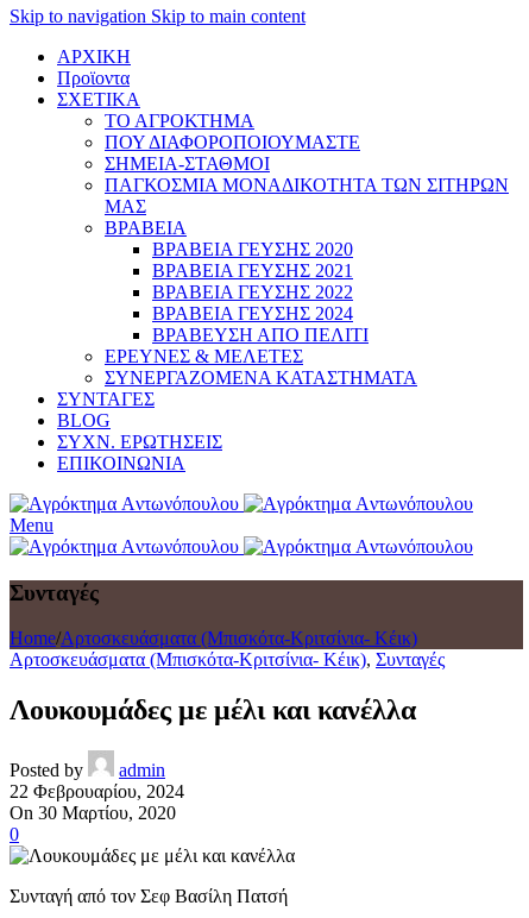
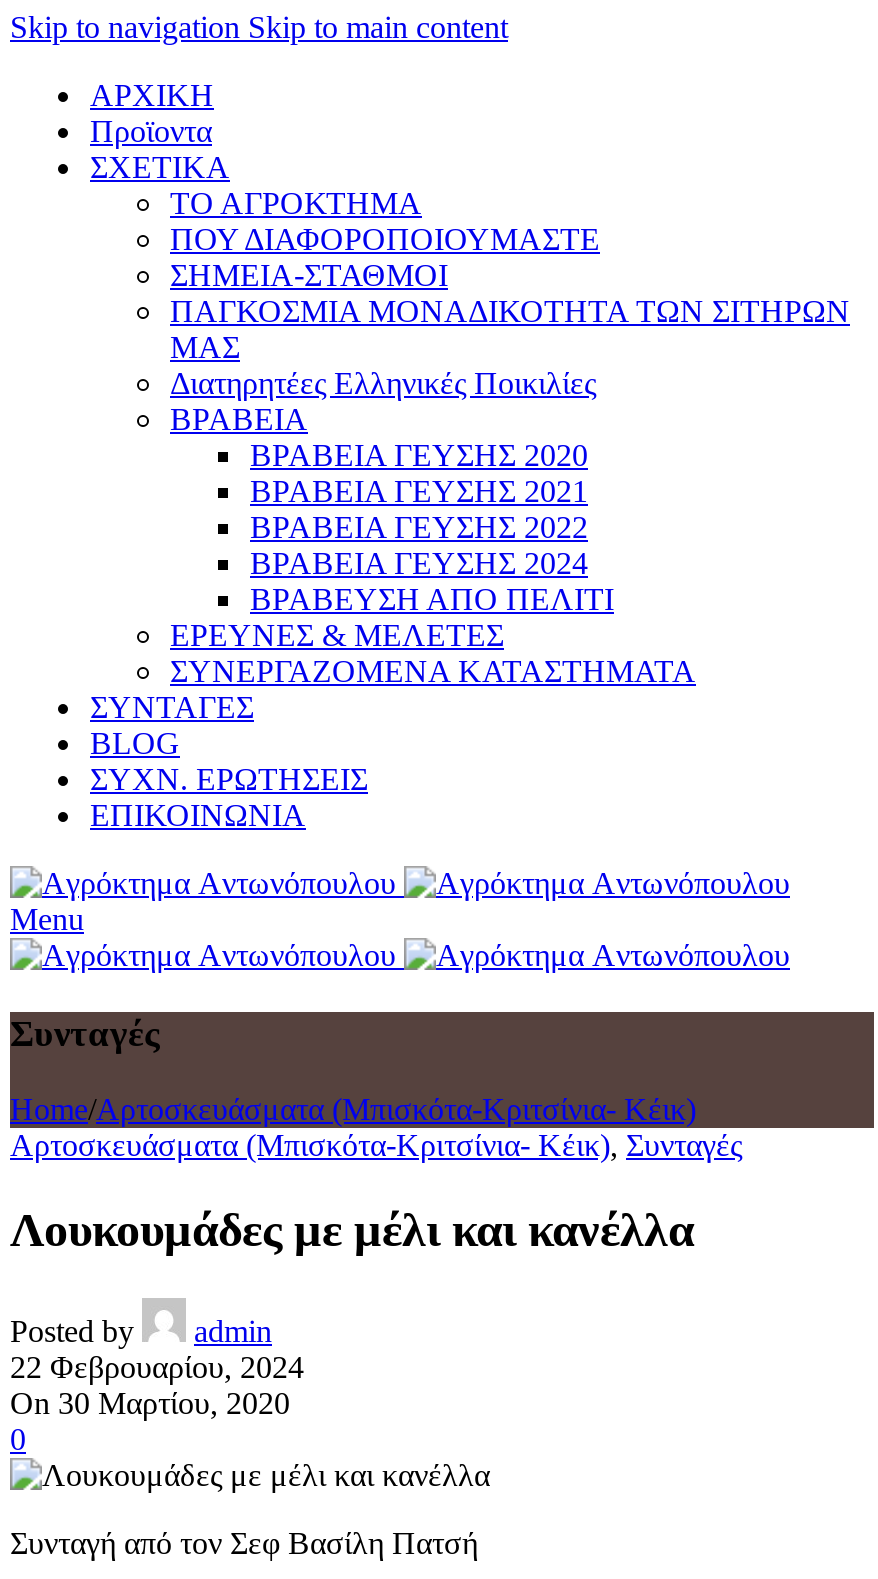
none -> [170,366,596,400] Διατηρητέες Ελληνικές Ποικιλίες

